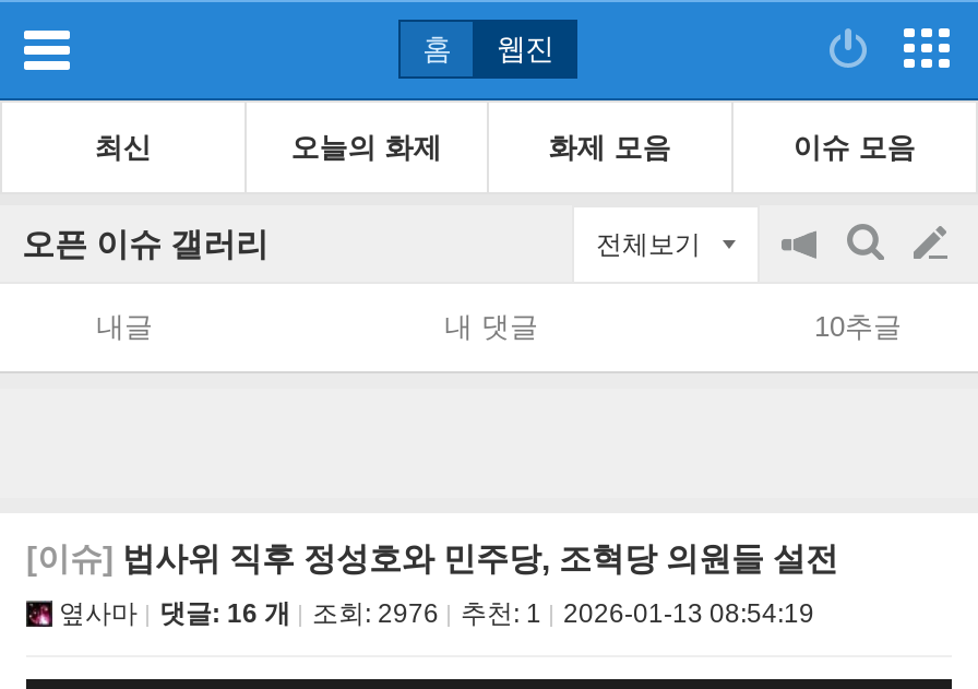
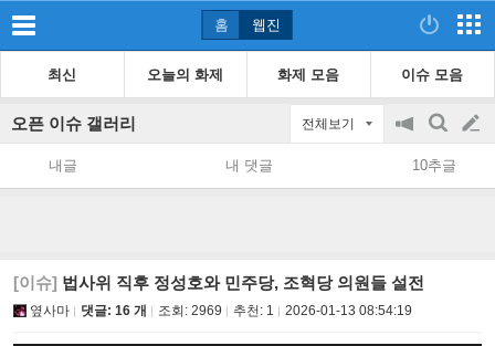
[59,598,814,629] 옆사마 댓글: 16 개 조회: 2976 추천: 1 2026-01-13 08:54:19 -> [30,303,412,318] 옆사마 댓글: 16 개 조회: 2969 추천: 1 2026-01-13 08:54:19

